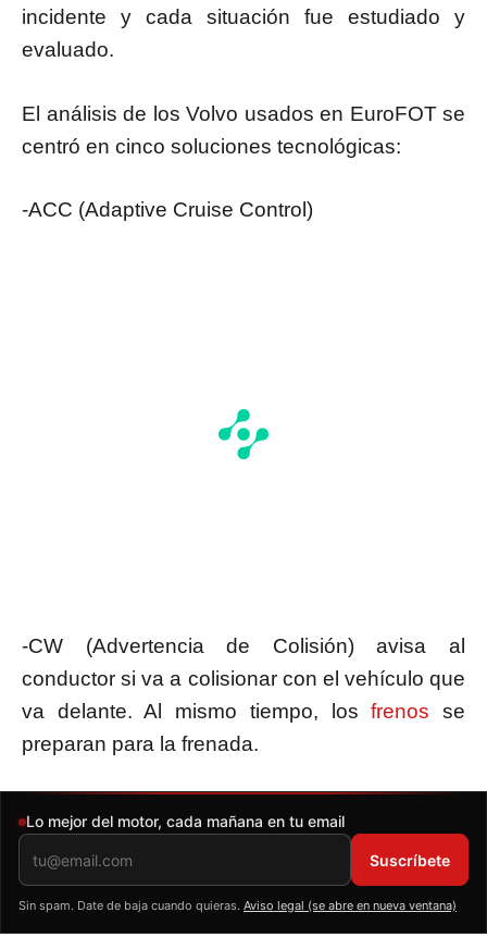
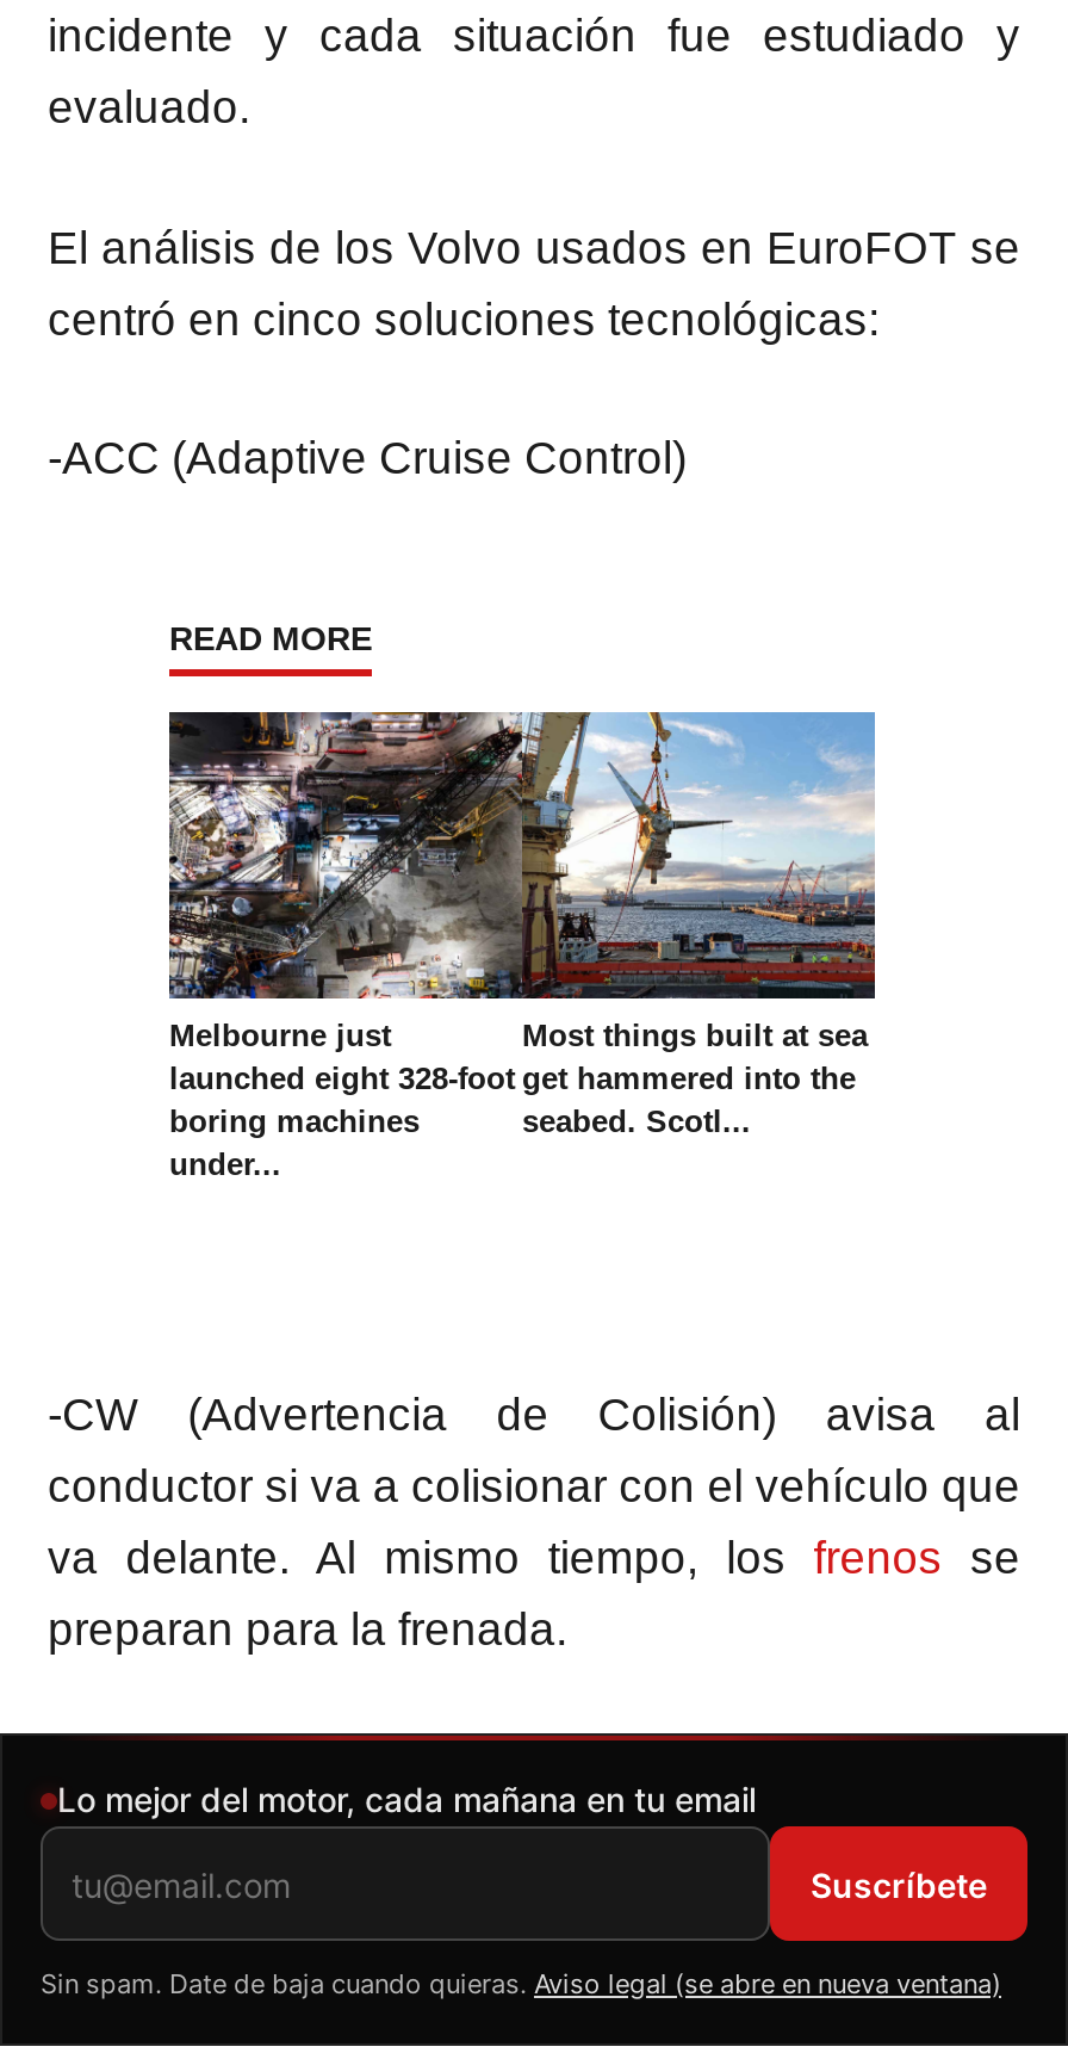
none -> [167,710,877,1181] [image] | Melbourne just | launched eight 328-foot | boring machines | under...
none -> [169,618,372,657] READ MORE
none -> [522,1017,868,1139] Most things built at sea | get hammered into the | seabed. Scotl...

